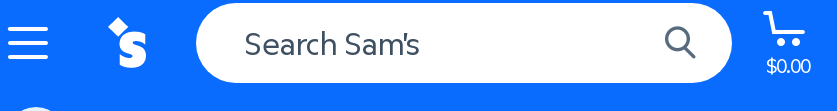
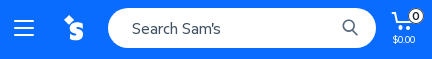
none -> [412,7,420,24] 0

